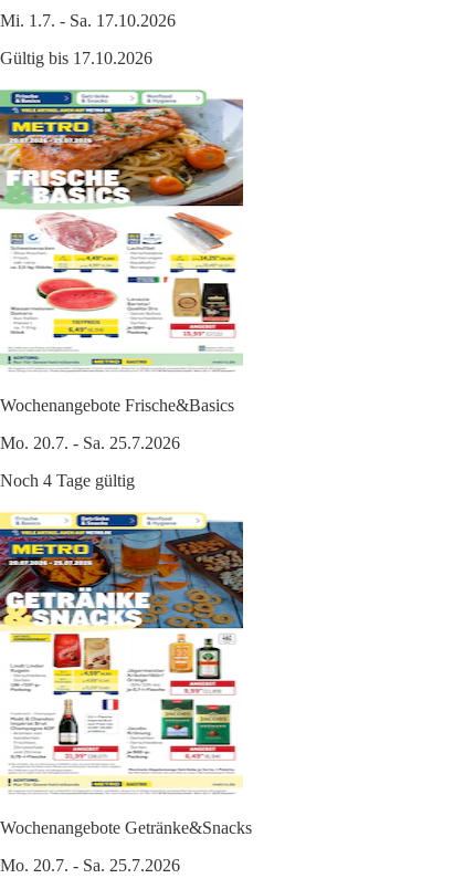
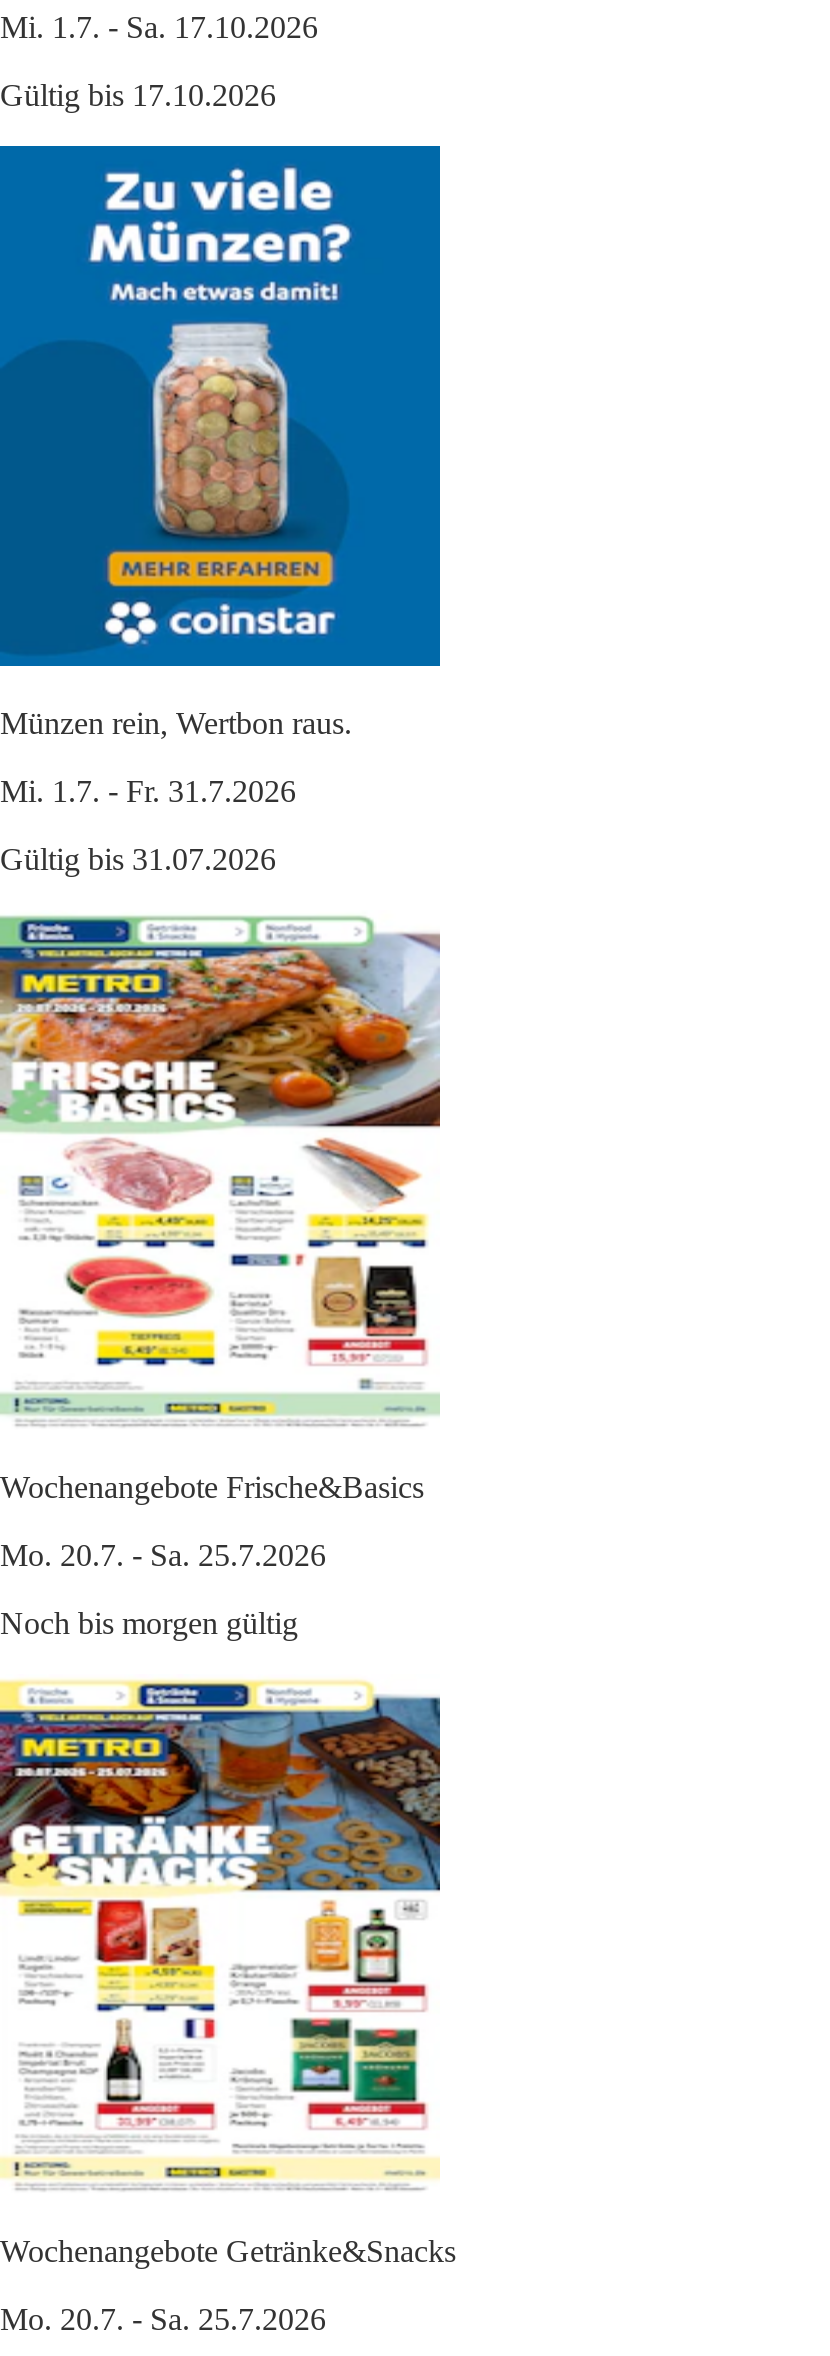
none -> [0,144,442,876] [image] | Münzen rein, Wertbon raus. | Mi. 1.7. - Fr. 31.7.2026 | Gültig bis 31.07.2026
[0,471,135,490] Noch 4 Tage gültig -> [0,1606,298,1640] Noch bis morgen gültig

